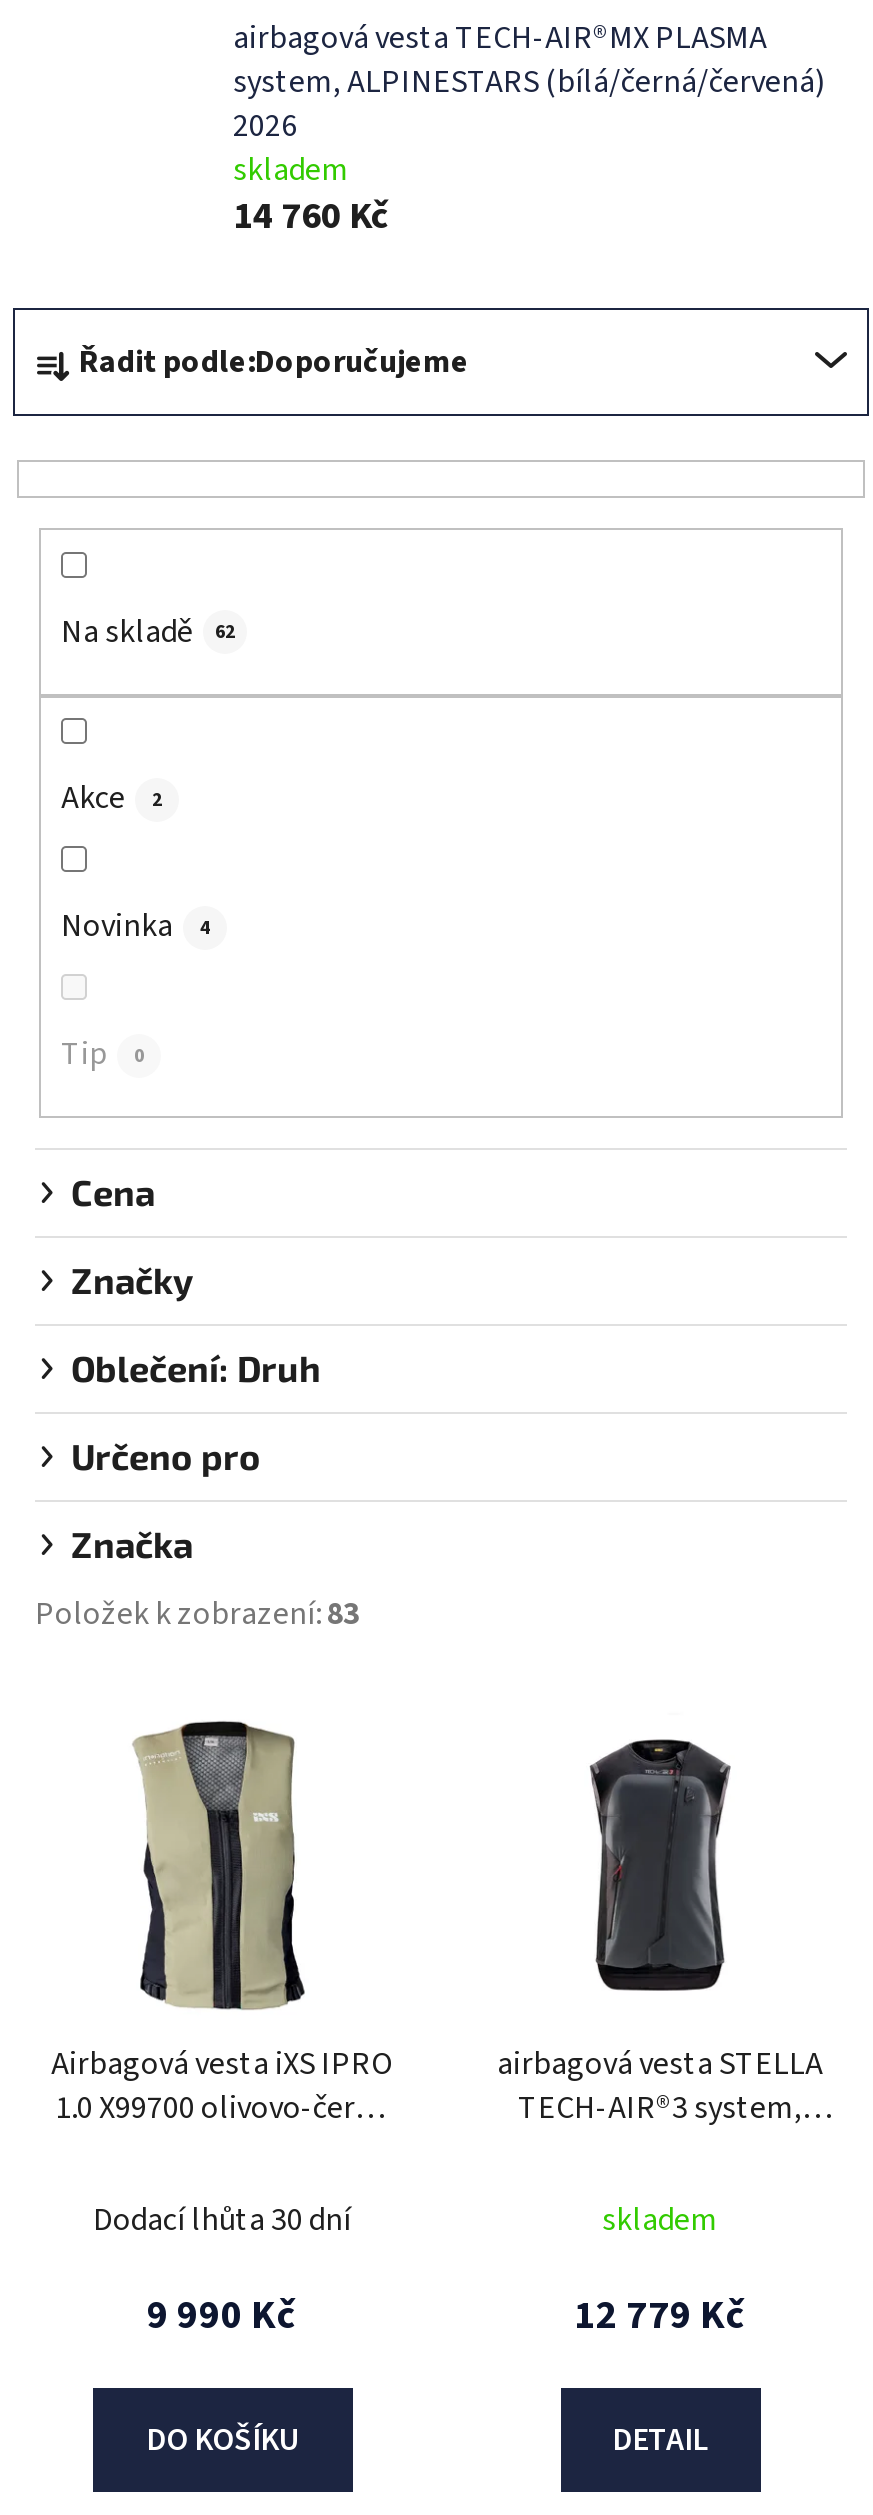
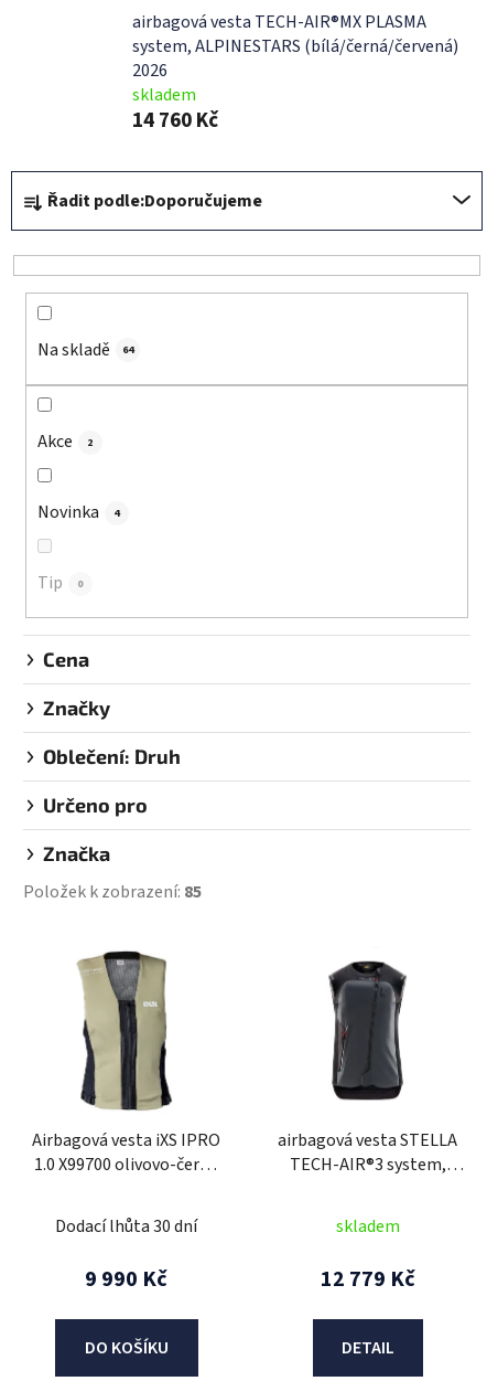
[215,618,235,646] 62 -> [122,342,133,358] 64
[35,1593,359,1637] Položek k zobrazení:83 -> [23,880,202,904] Položek k zobrazení:85

